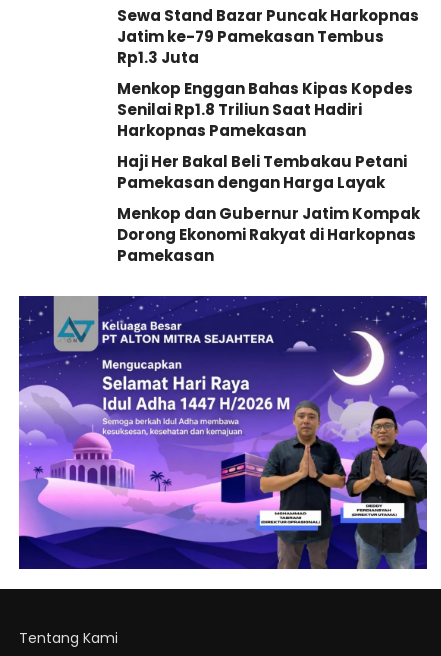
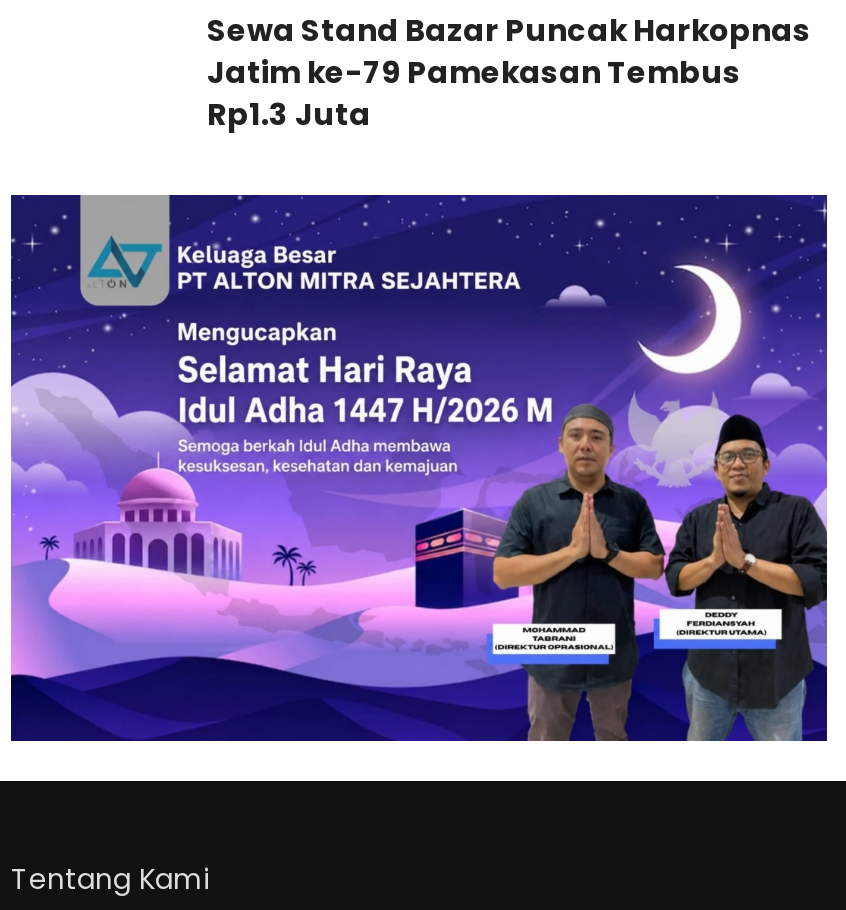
[117,78,420,266] Menkop Enggan Bahas Kipas Kopdes | Senilai Rp1.8 Triliun Saat Hadiri | Harkopnas Pamekasan | Haji Her Bakal Beli Tembakau Petani | Pamekasan dengan Harga Layak | Menkop dan Gubernur Jatim Kompak | Dorong Ekonomi Rakyat di Harkopnas | Pamekasan -> none

